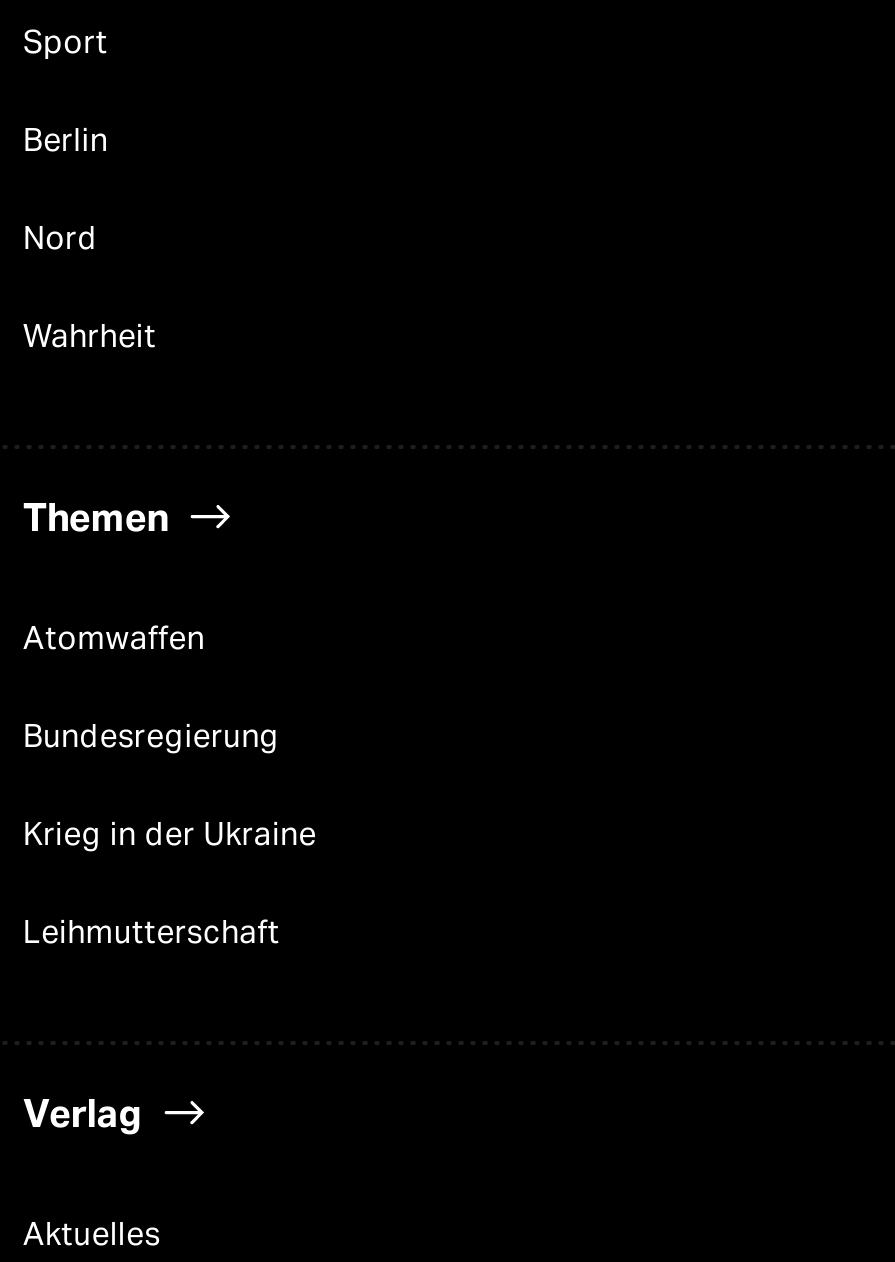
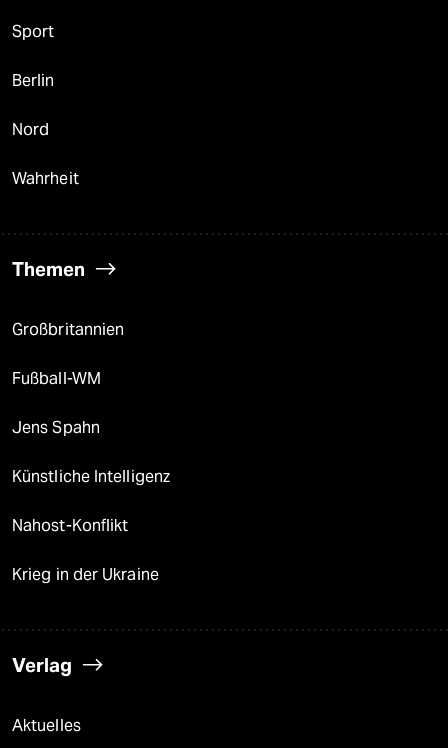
[23,619,280,755] Atomwaffen | Bundesregierung -> [12,320,170,535] Großbritannien | Fußball-WM | Jens Spahn | Künstliche Intelligenz | Nahost-Konflikt
moved [23,815,317,853] -> [12,565,159,584]: Krieg in der Ukraine
[23,913,280,951] Leihmutterschaft -> none

